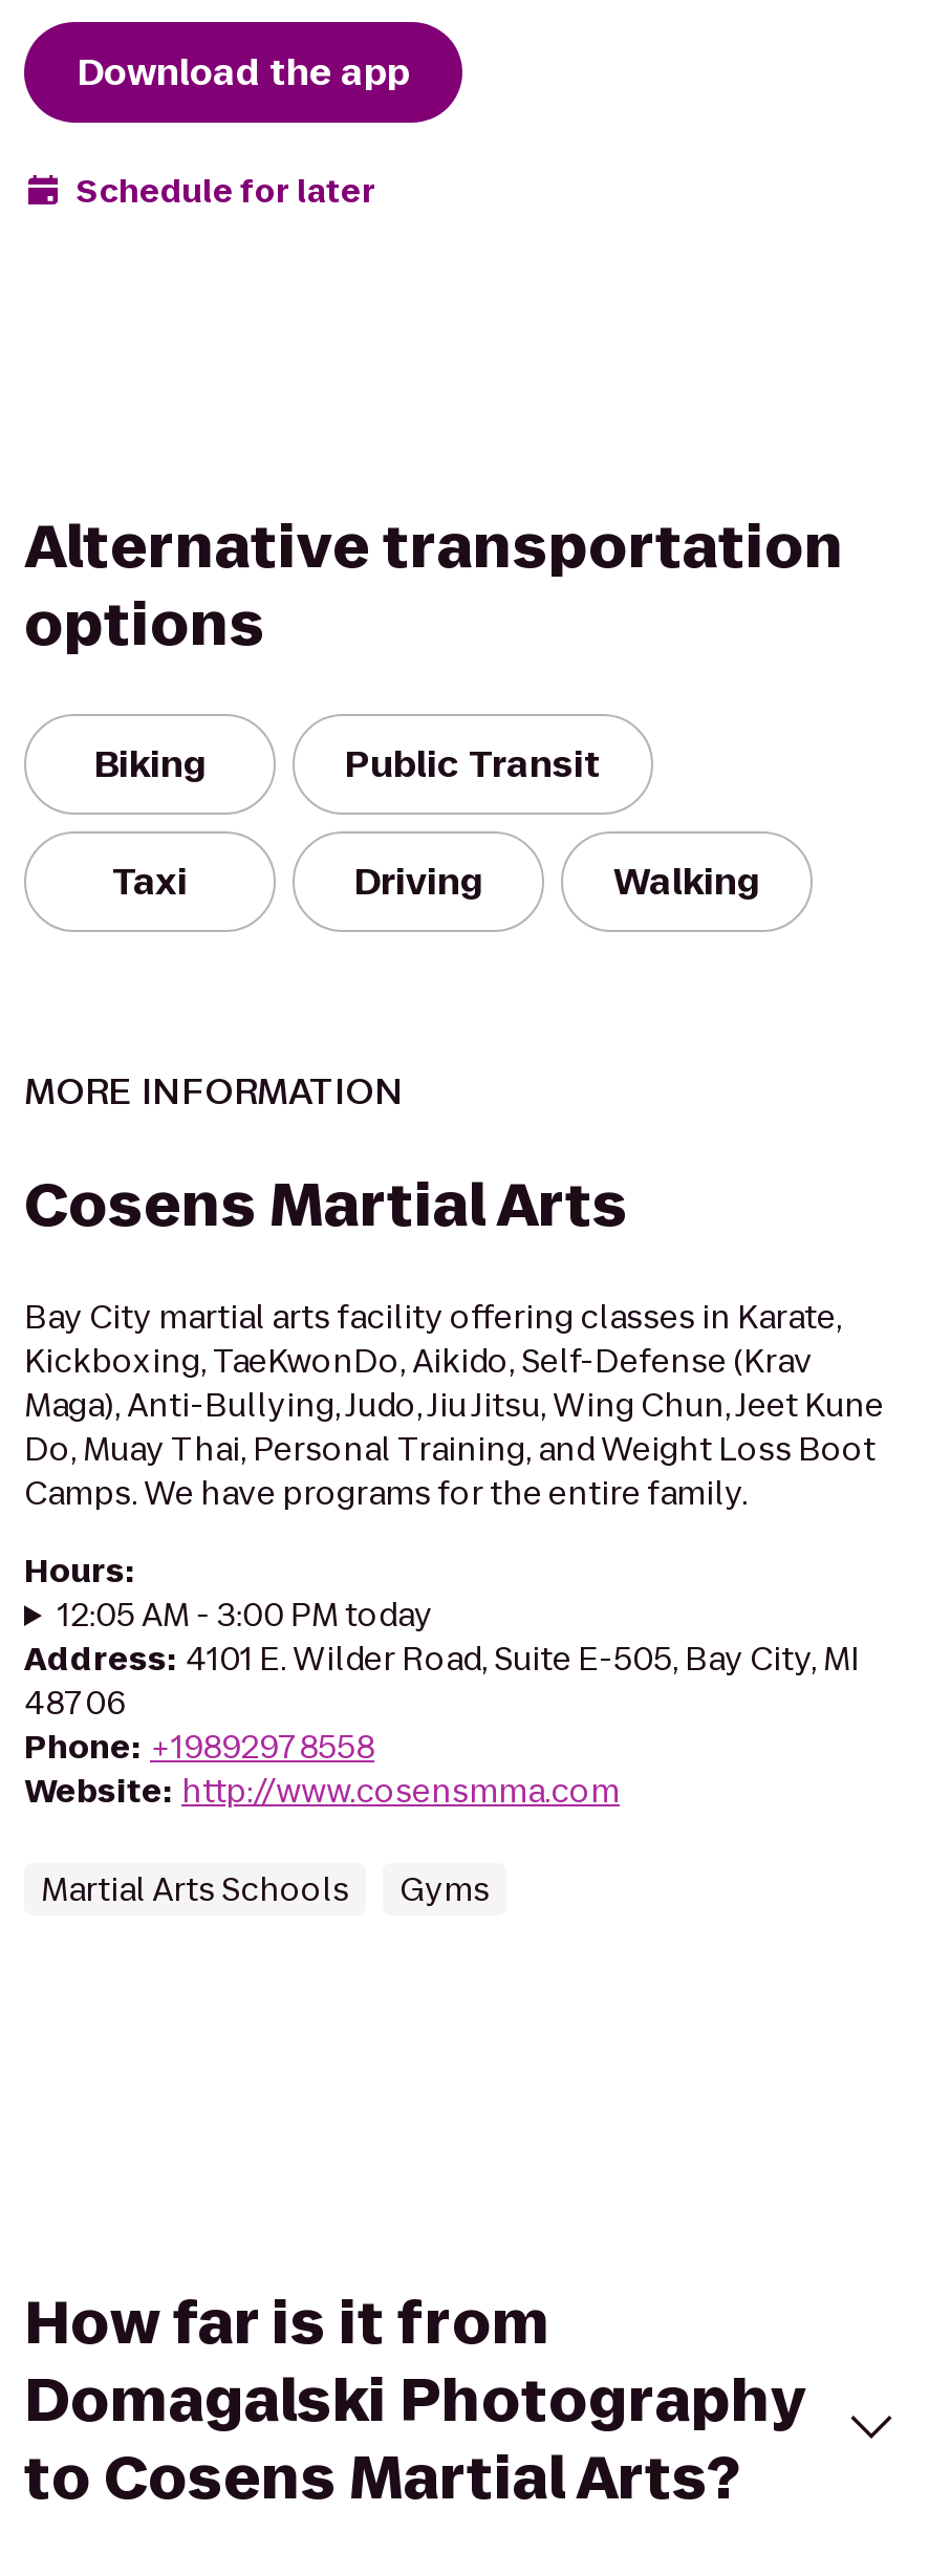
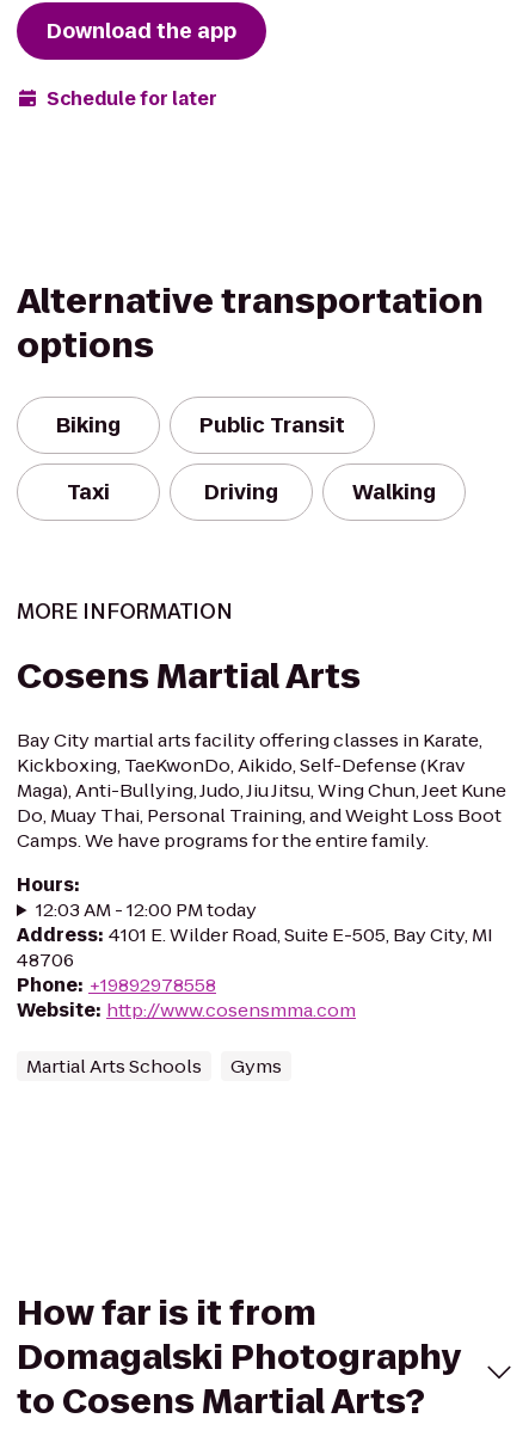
[57,1593,433,1637] 12:05 AM - 3:00 PM today -> [36,897,257,922] 12:03 AM - 12:00 PM today

